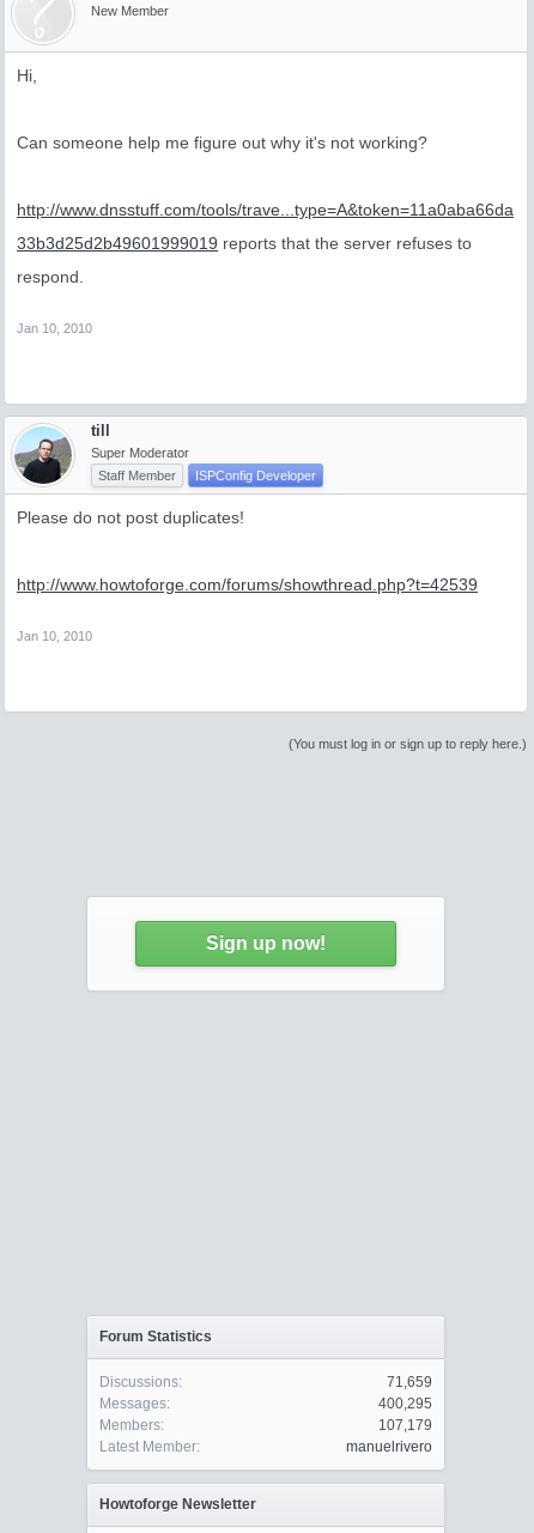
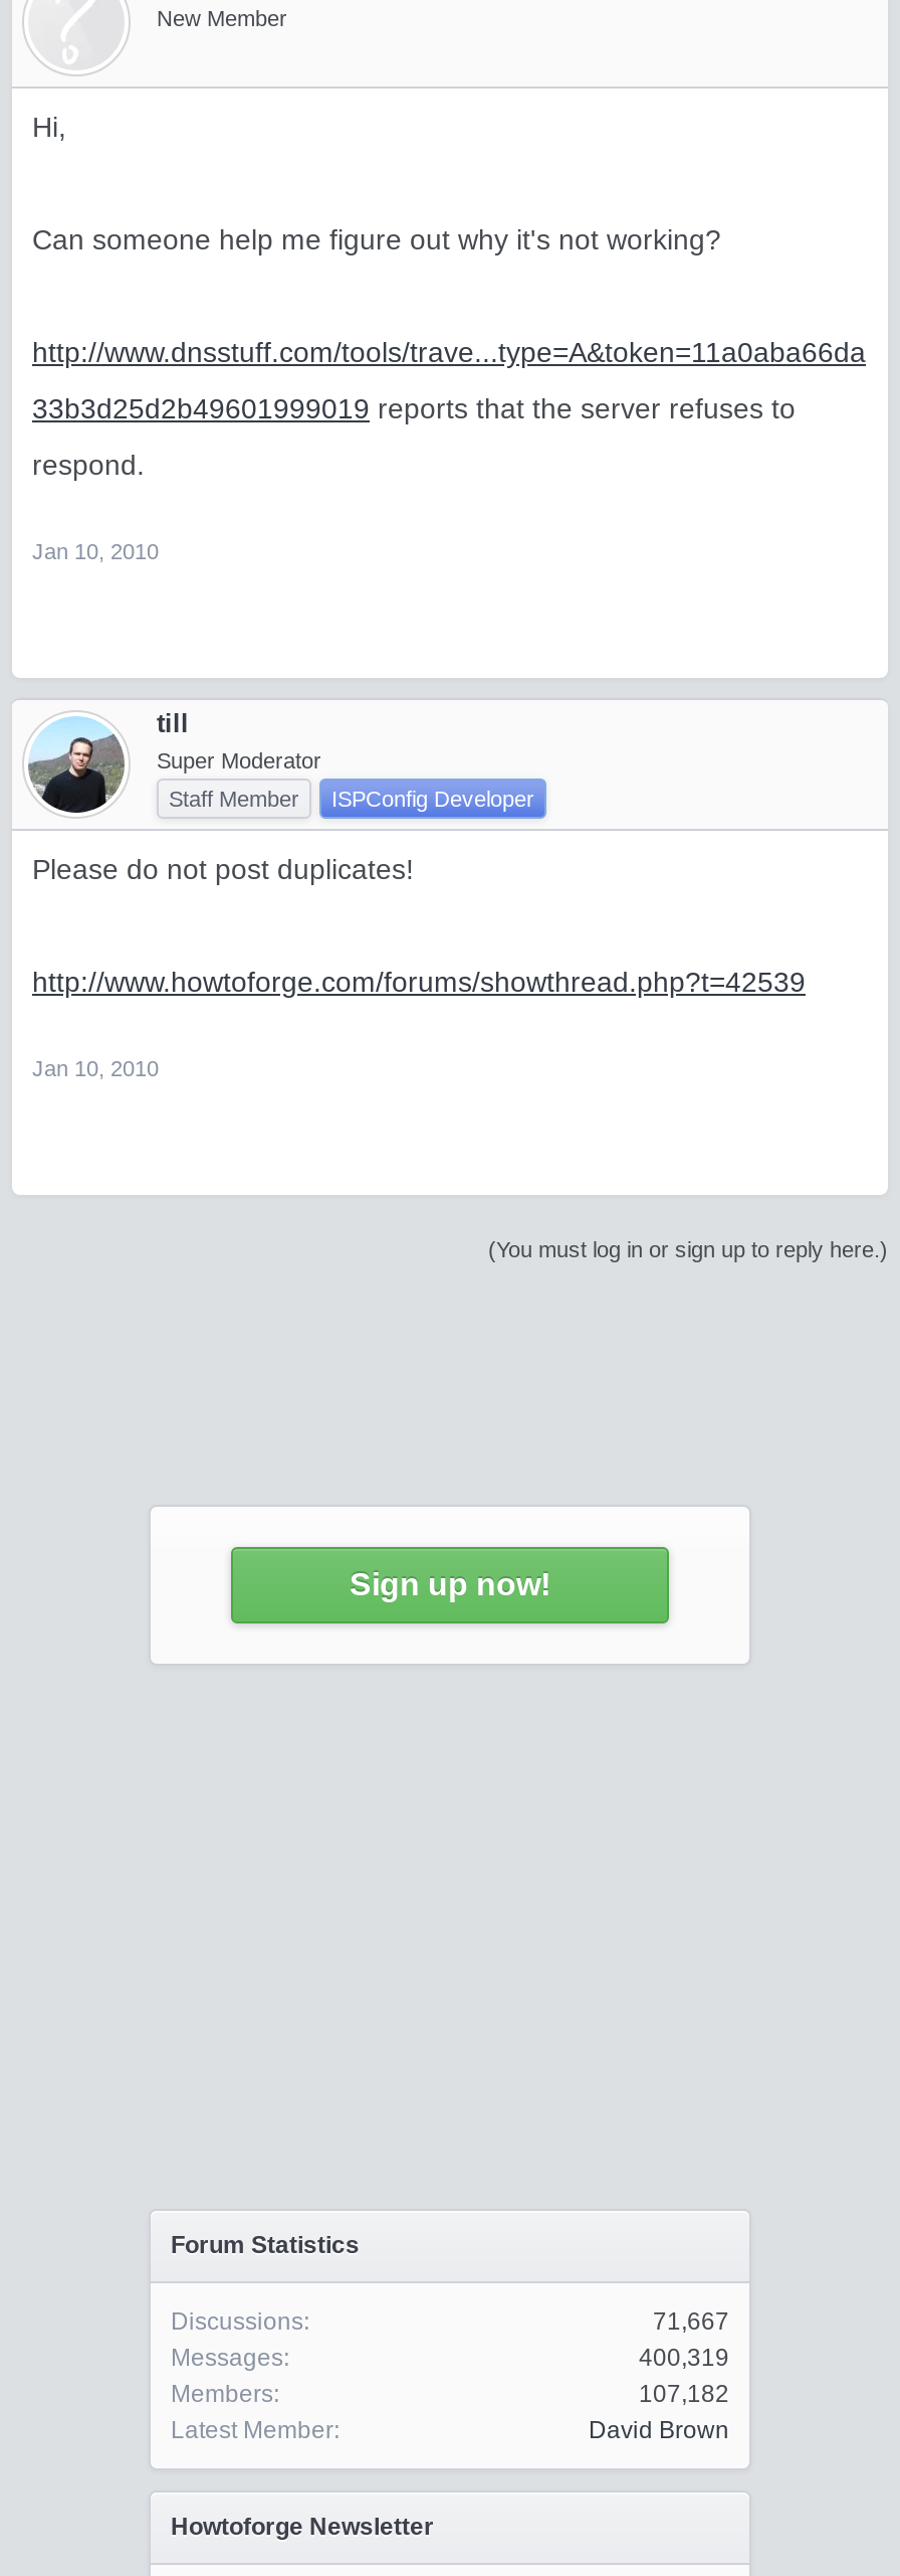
[387,1374,432,1390] 71,659 -> [653,2307,729,2336] 71,667
[378,1395,432,1412] 400,295 -> [639,2344,729,2372] 400,319
[378,1417,432,1434] 107,179 -> [639,2380,729,2408] 107,182
[346,1438,432,1455] manuelrivero -> [589,2416,729,2444] David Brown

